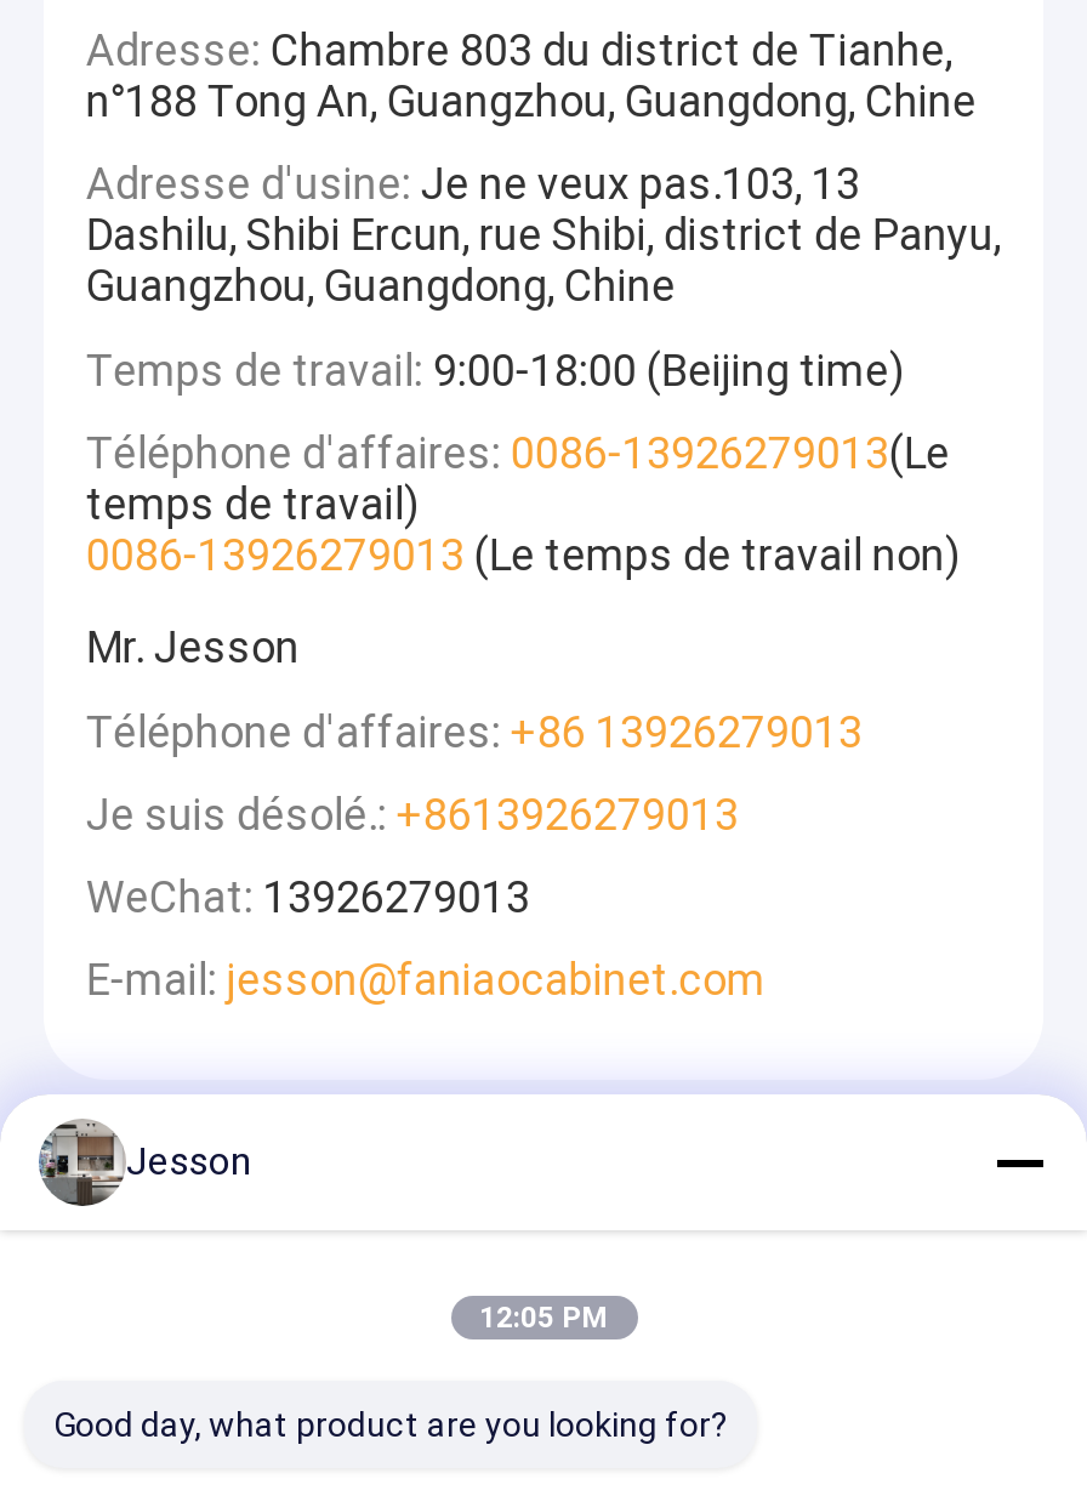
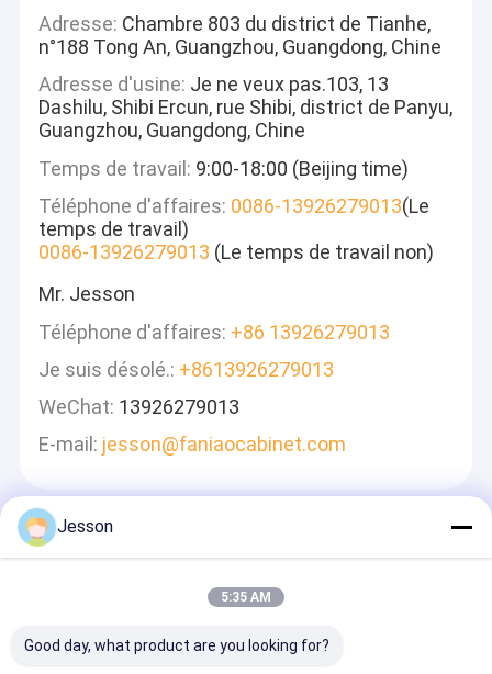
[36,1116,119,1208] [image] -> [16,507,54,548] [image]
[479,1301,608,1335] 12:05 PM -> [221,589,271,605] 5:35 AM

